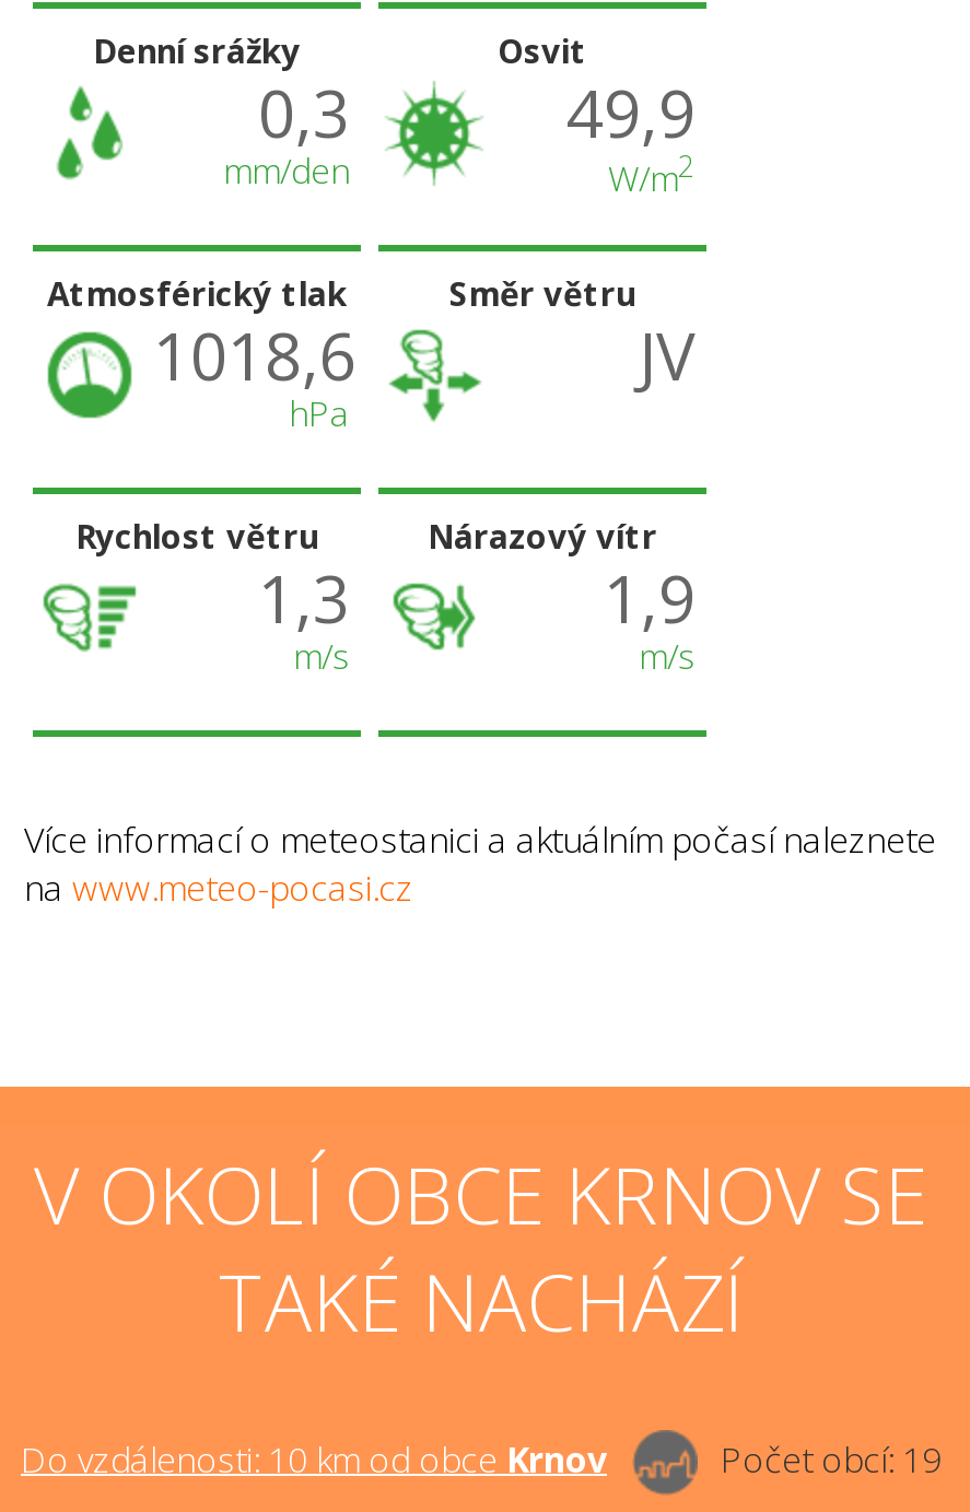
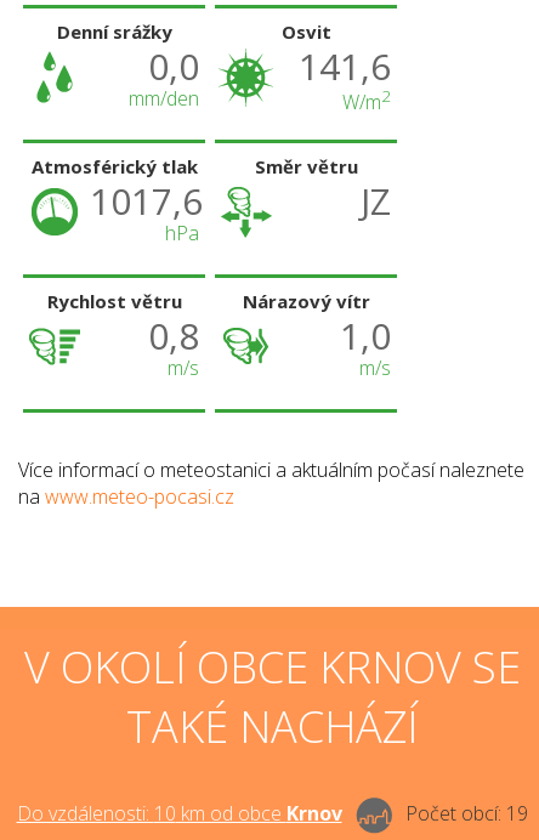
[258,69,350,158] 0,3 -> [148,42,199,92] 0,0
[566,69,696,158] 49,9 -> [299,42,391,92] 141,6
[153,311,357,401] 1018,6 -> [90,176,203,226] 1017,6
[639,311,696,401] JV -> [361,176,391,226] JZ
[258,554,350,644] 1,3 -> [148,311,199,361] 0,8
[604,554,696,644] 1,9 -> [340,311,391,361] 1,0

